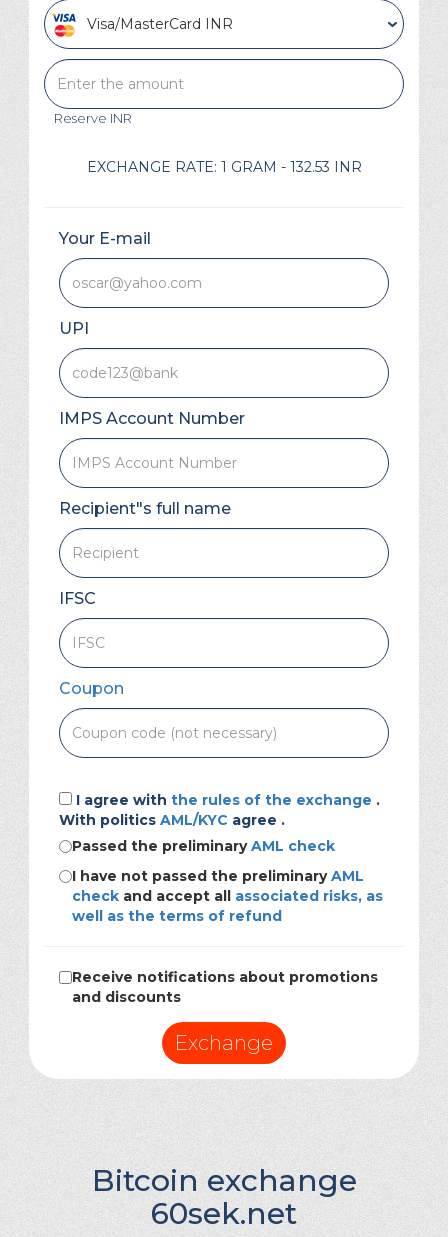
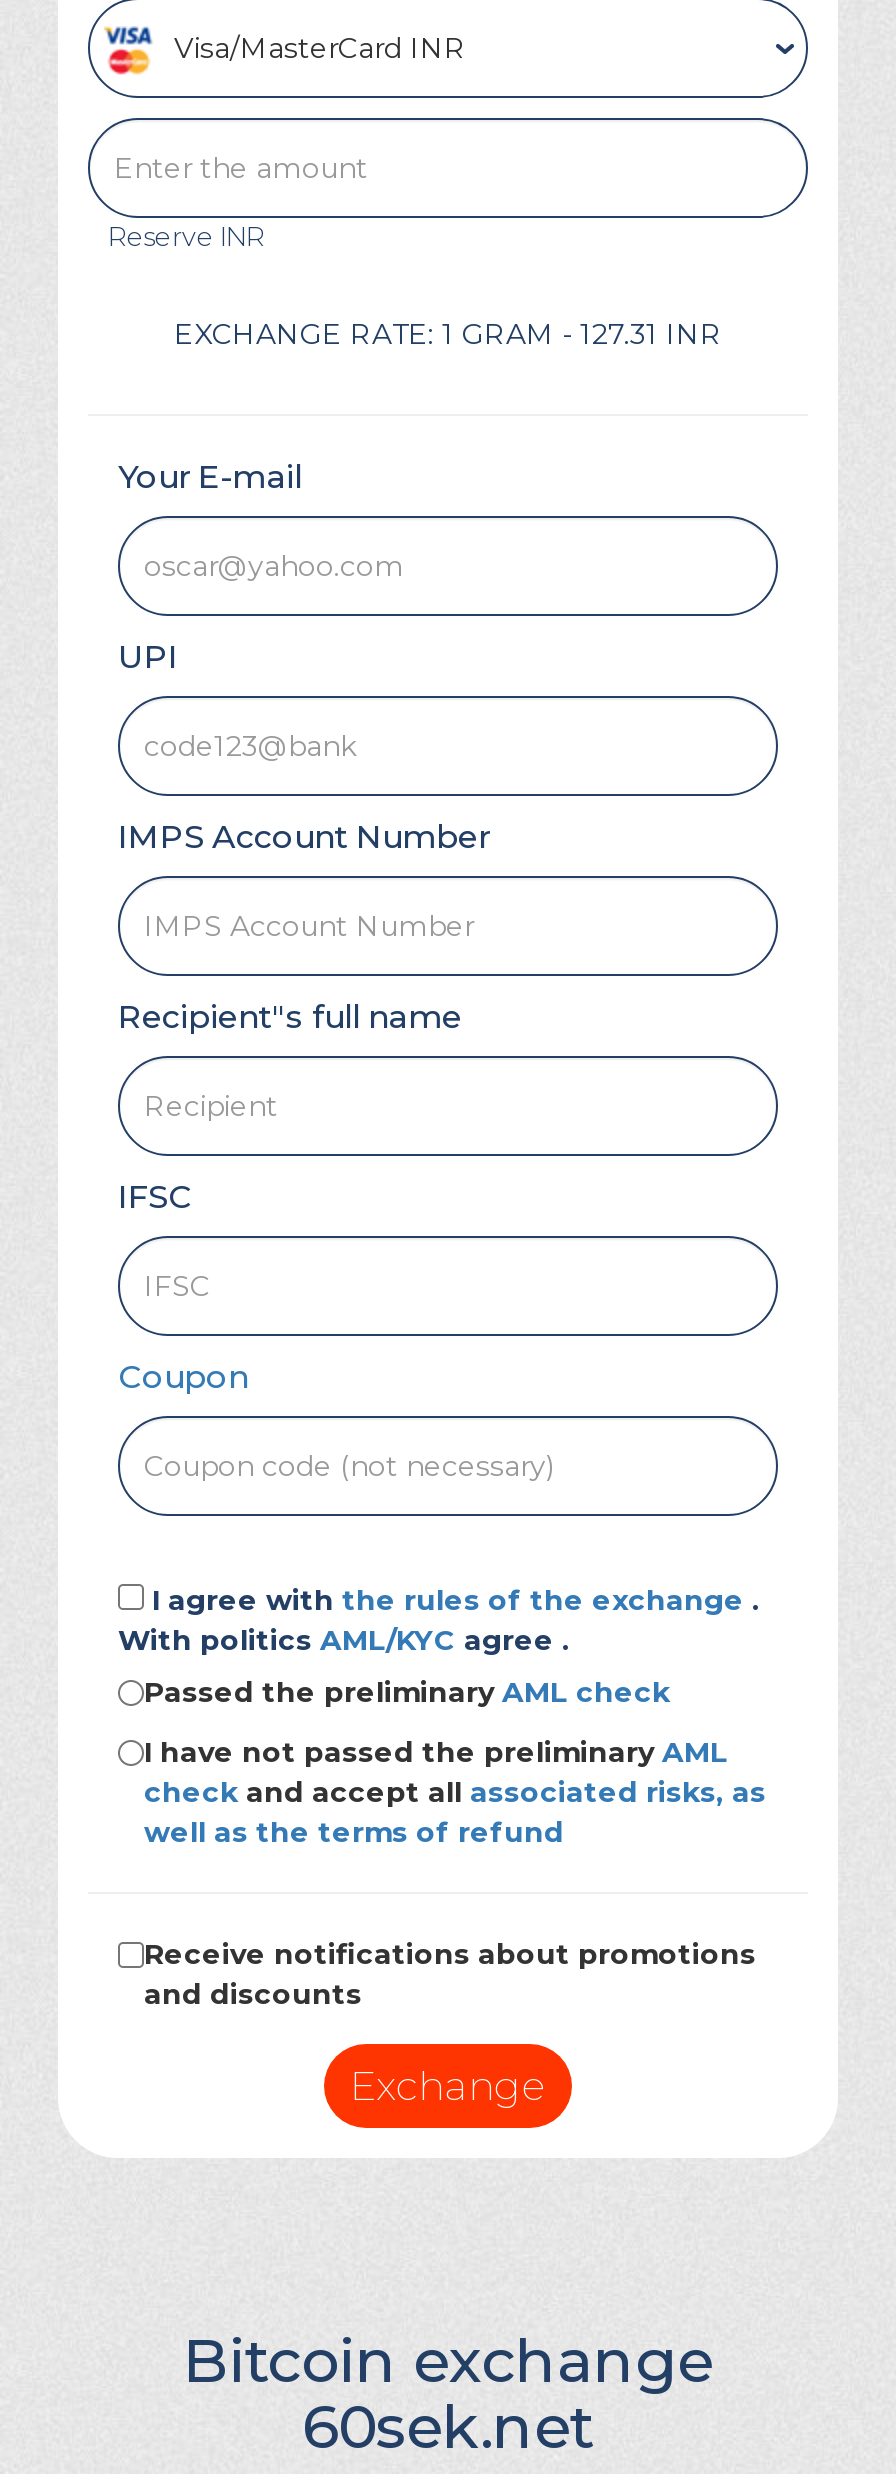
[86,158,361,176] EXCHANGE RATE: 1 GRAM - 132.53 INR -> [174,316,722,352] EXCHANGE RATE: 1 GRAM - 127.31 INR

